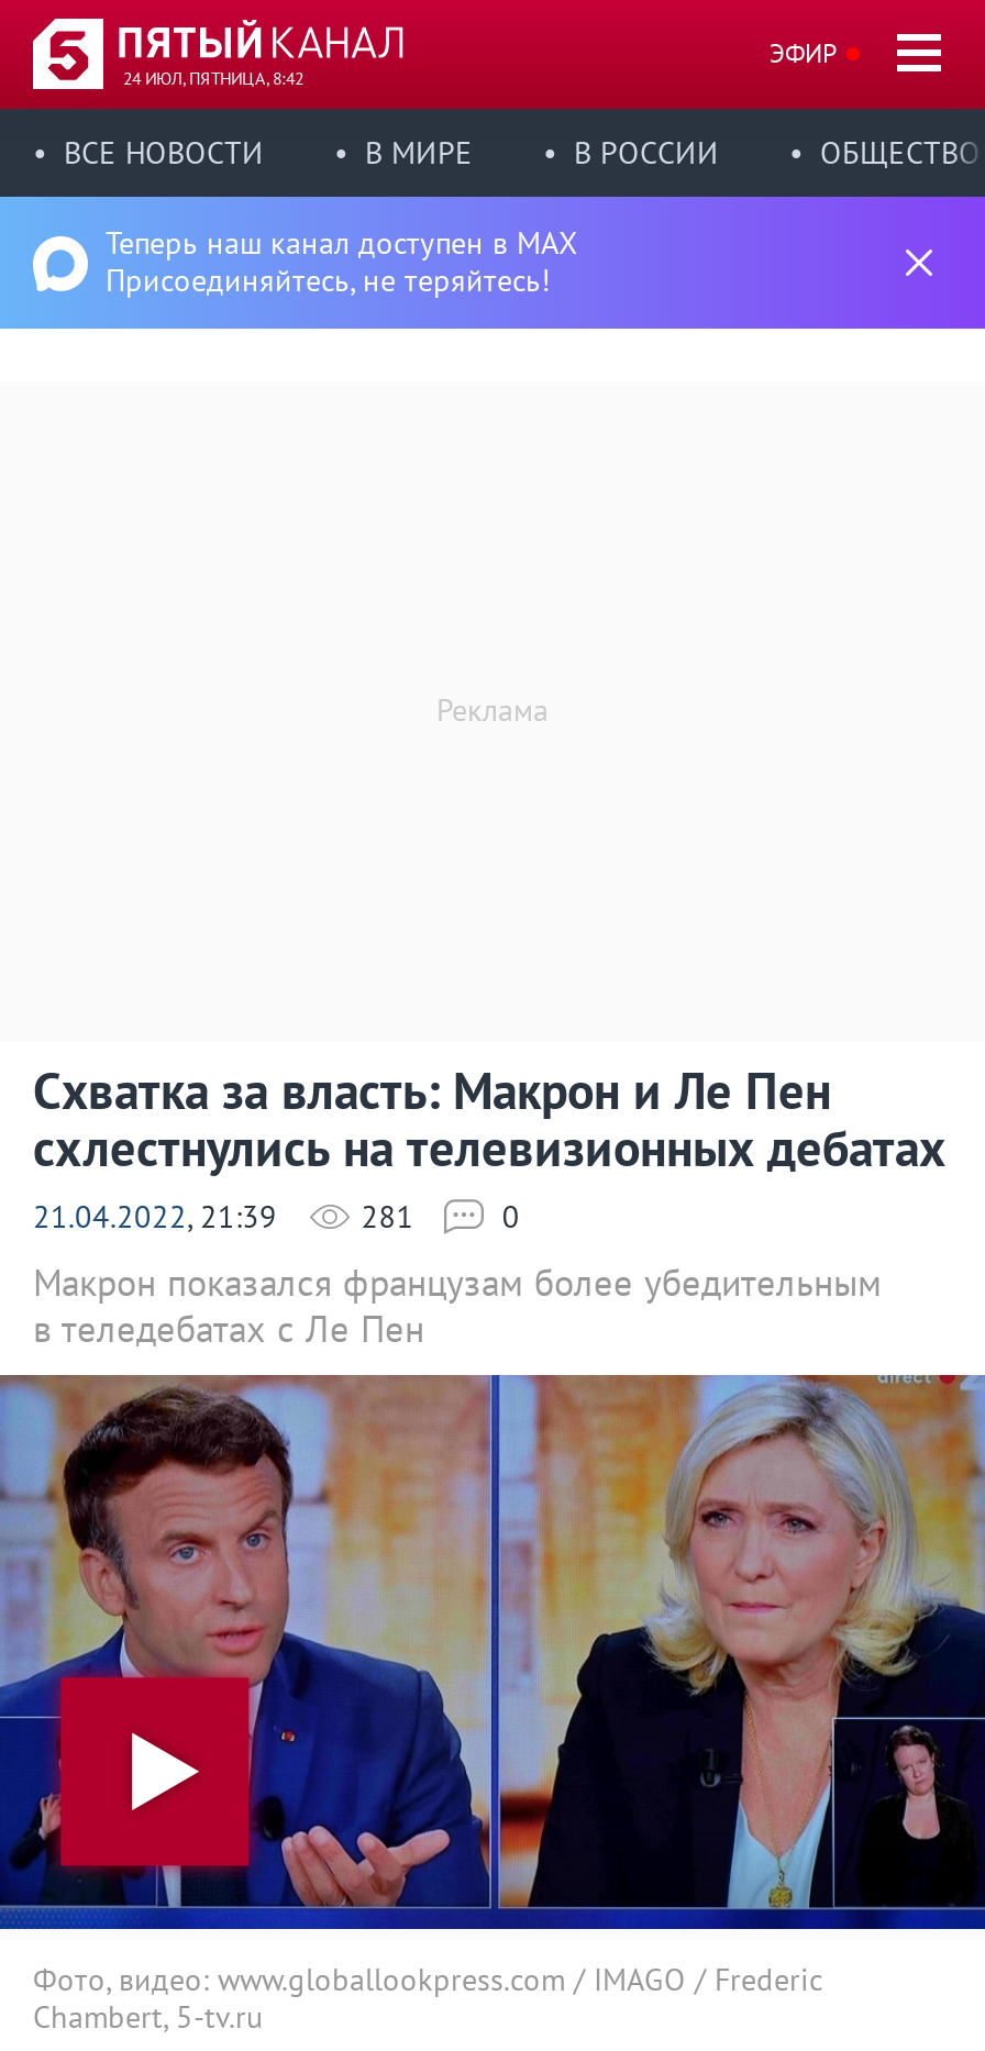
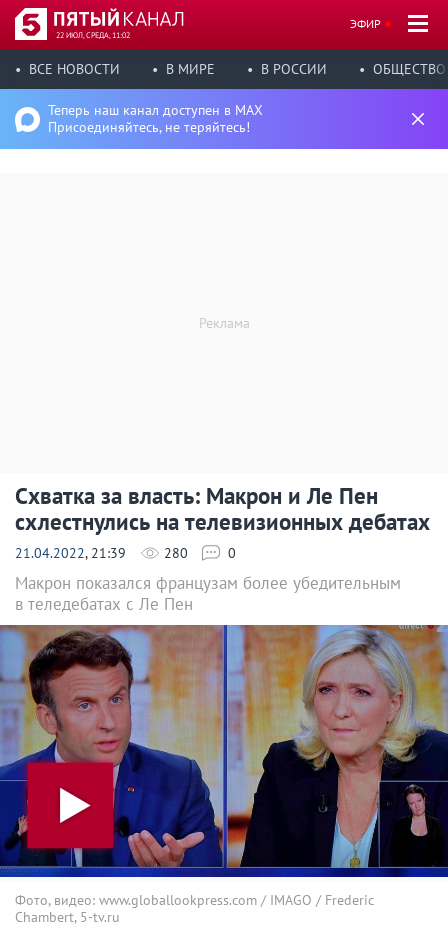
[123,67,303,89] 24 ИЮЛ, ПЯТНИЦА, 8:42 -> [56,30,130,40] 22 ИЮЛ, СРЕДА, 11:02
[33,1197,414,1237] 21.04.2022, 21:39 281 -> [15,544,188,562] 21.04.2022, 21:39 280

